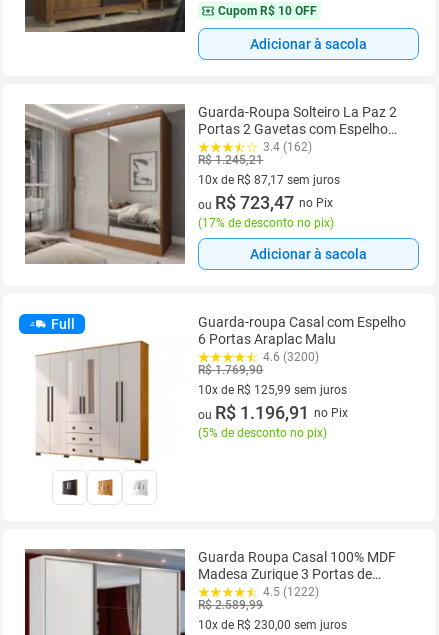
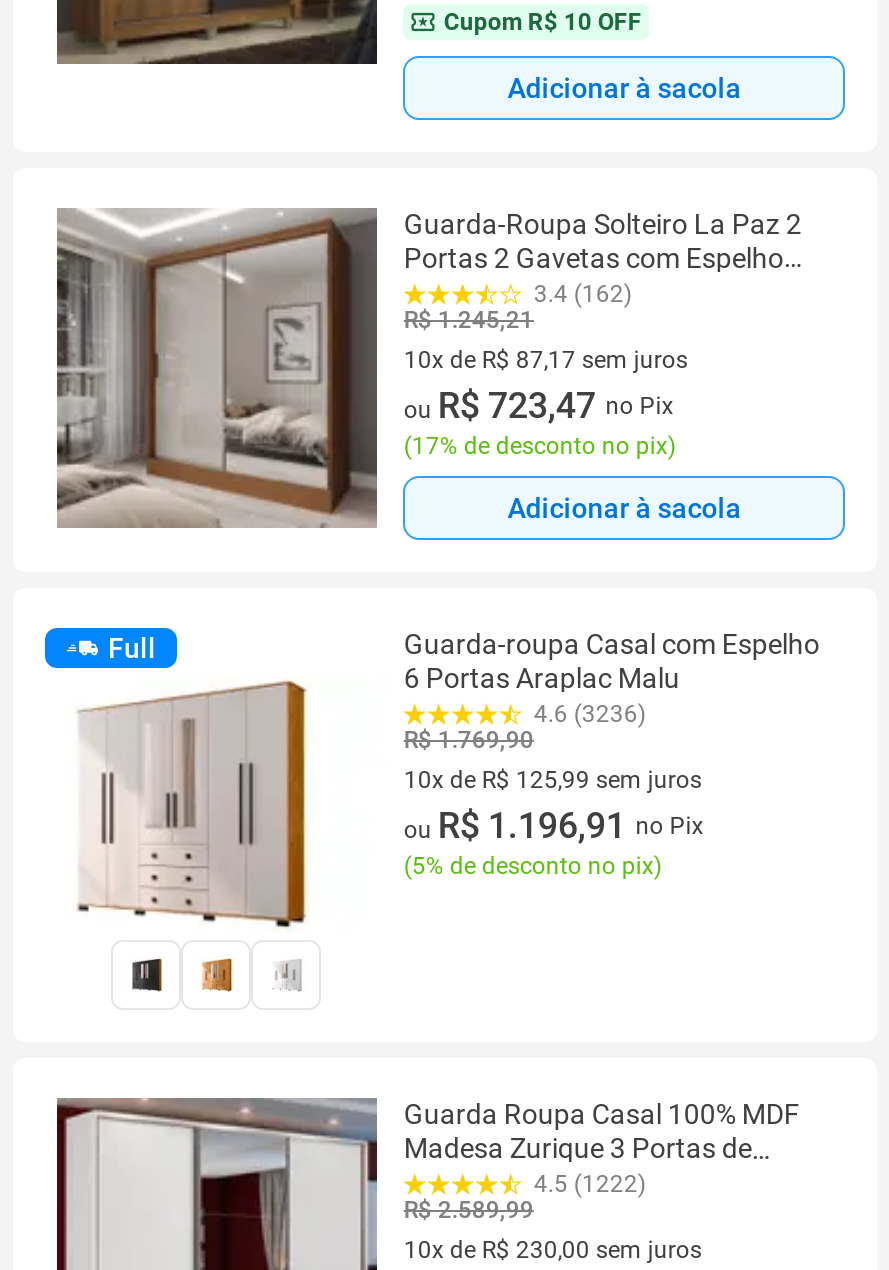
[263,350,319,364] 4.6 (3200) -> [534,699,646,727] 4.6 (3236)

